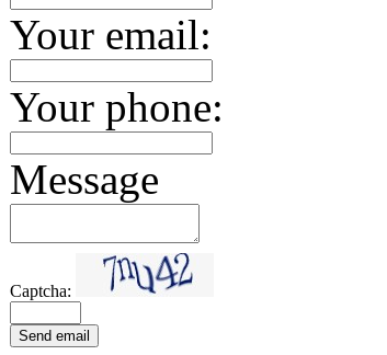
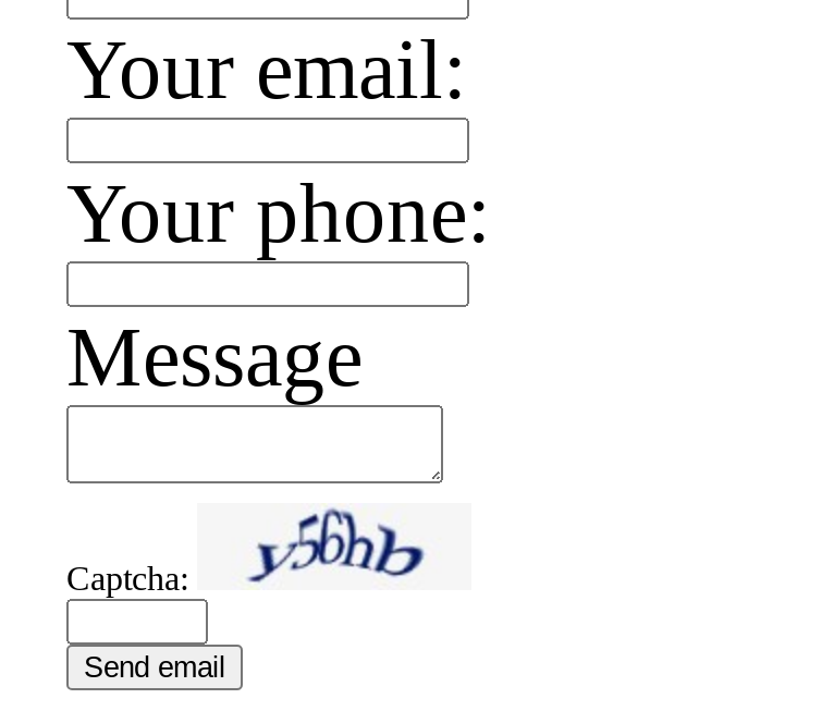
[102,252,194,295] [image] -> [247,503,430,584] [image]

